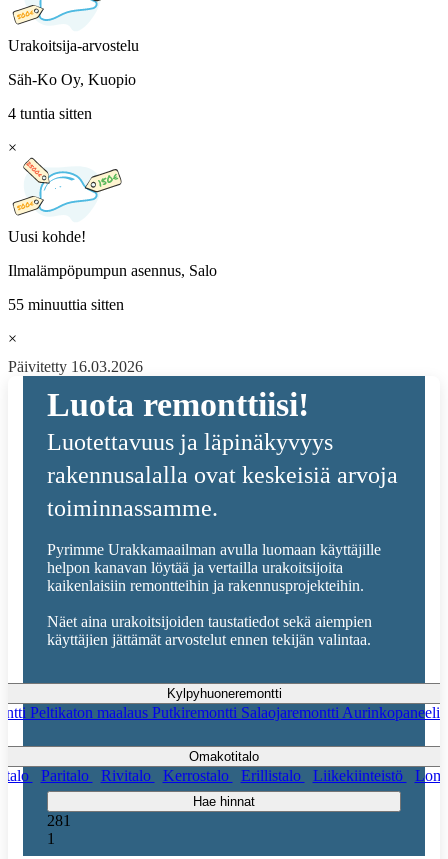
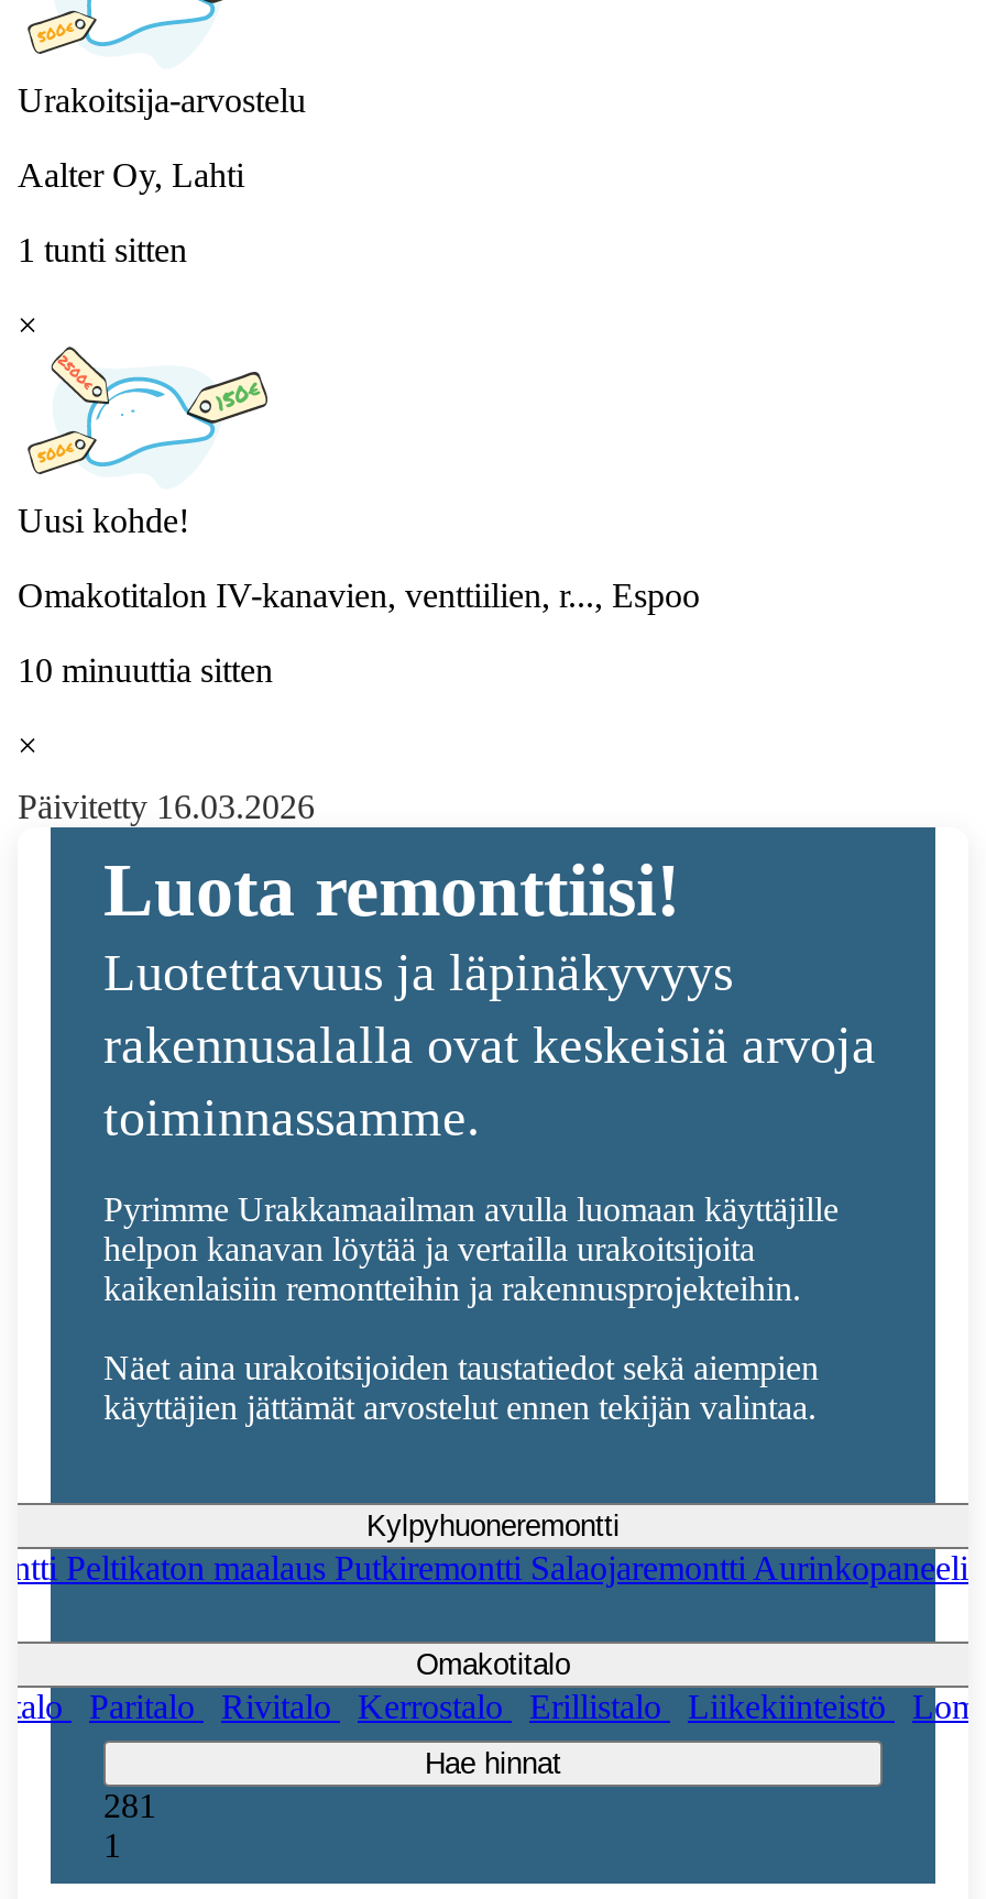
[8,71,136,88] Säh-Ko Oy, Kuopio -> [18,156,244,194] Aalter Oy, Lahti
[8,105,92,122] 4 tuntia sitten -> [18,231,187,268] 1 tunti sitten
[8,262,217,279] Ilmalämpöpumpun asennus, Salo -> [18,577,700,614] Omakotitalon IV-kanavien, venttiilien, r..., Espoo
[8,296,124,313] 55 minuuttia sitten -> [18,651,273,689] 10 minuuttia sitten

